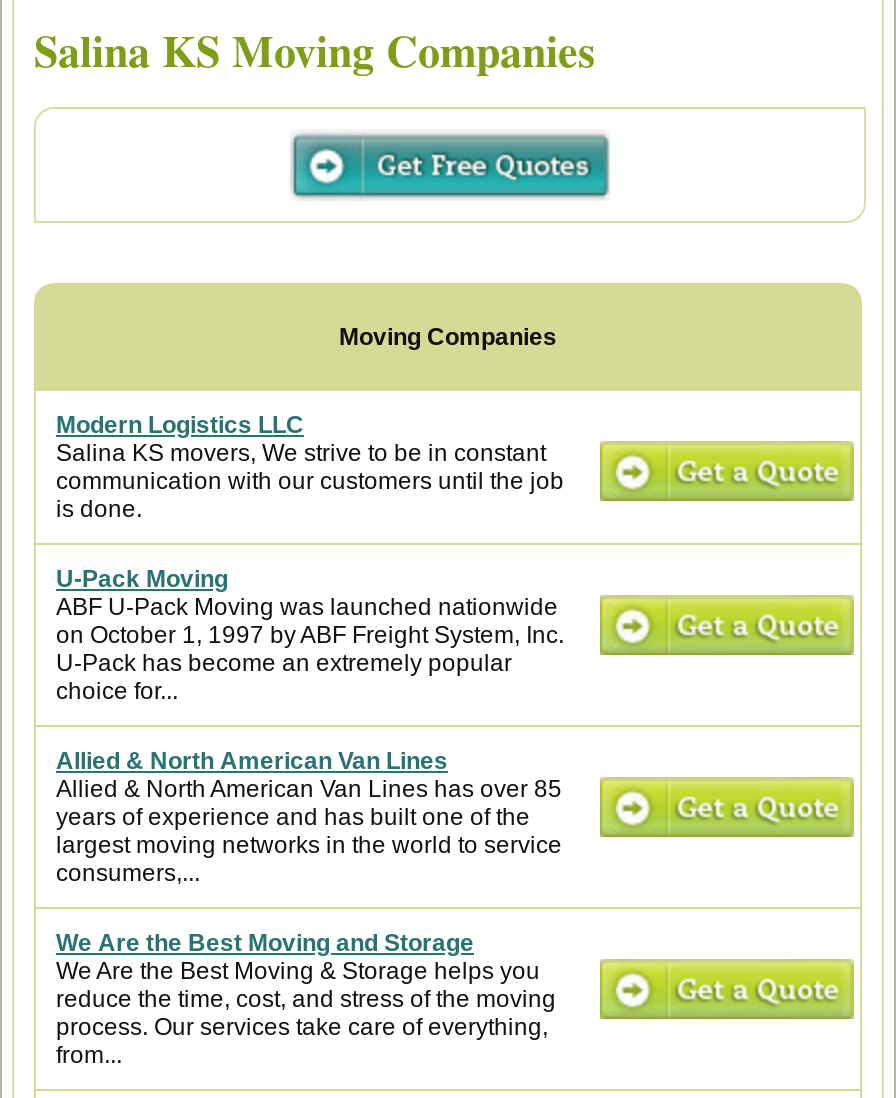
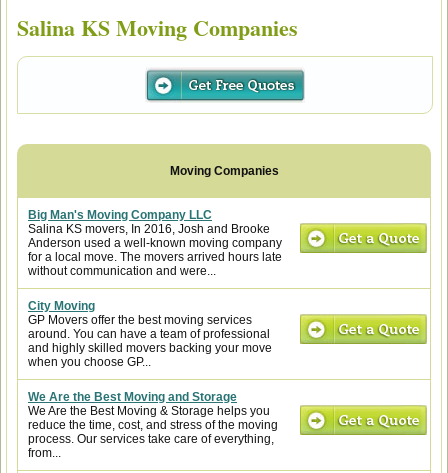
[56,411,564,887] Modern Logistics LLC | Salina KS movers, We strive to be in constant | communication with our customers until the job | is done. | U-Pack Moving | ABF U-Pack Moving was launched nationwide | on October 1, 1997 by ABF Freight System, Inc. | U-Pack has become an extremely popular | choice for... | Allied & North American Van Lines | Allied & North American Van Lines has over 85 | years of experience and has built one of the | largest moving networks in the world to service | consumers,... -> [28,208,282,369] Big Man's Moving Company LLC | Salina KS movers, In 2016, Josh and Brooke | Anderson used a well-known moving company | for a local move. The movers arrived hours late | without communication and were... | City Moving | GP Movers offer the best moving services | around. You can have a team of professional | and highly skilled movers backing your move | when you choose GP...

